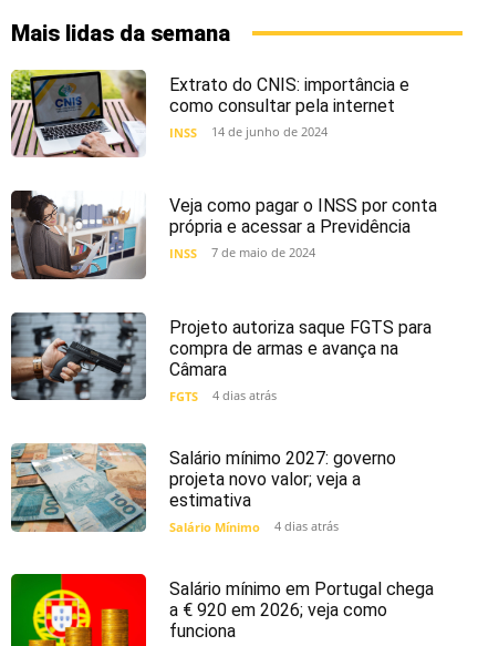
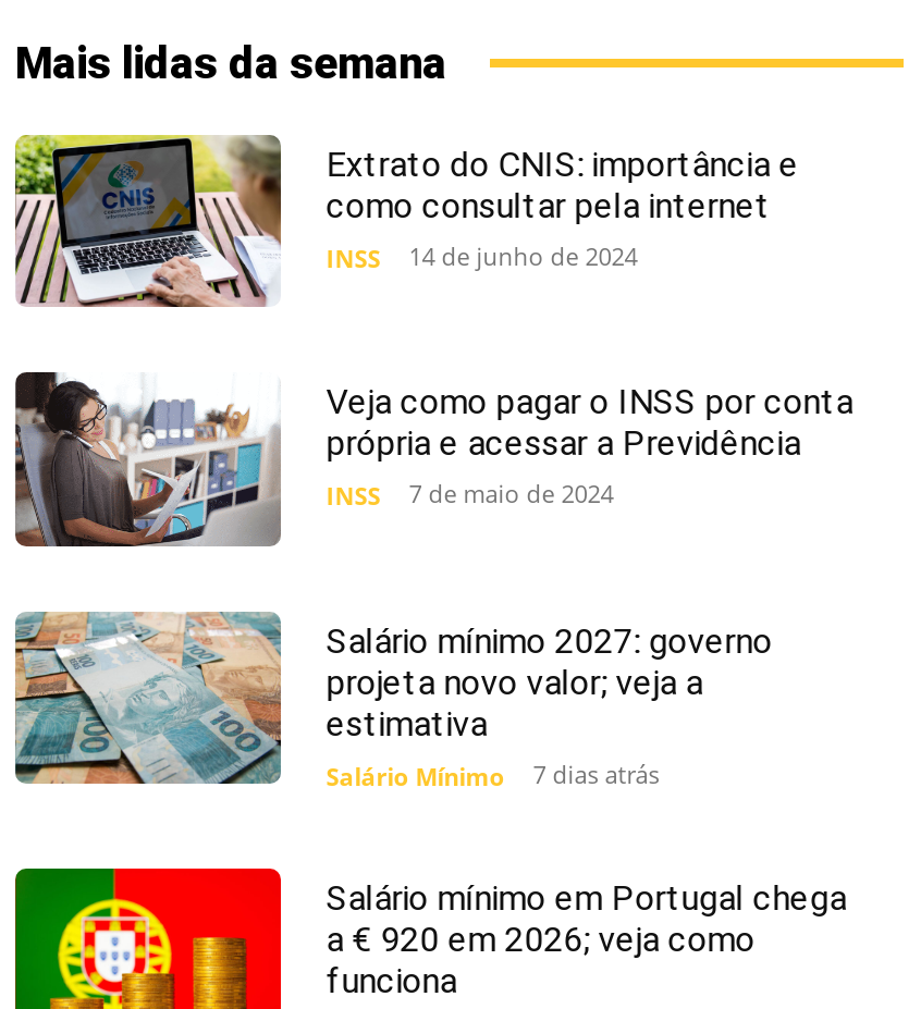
[11,311,431,404] [image] | Projeto autoriza saque FGTS para | compra de armas e avança na | Câmara | FGTS | 4 dias atrás -> none
[169,518,338,535] Salário Mínimo 4 dias atrás -> [326,756,659,791] Salário Mínimo 7 dias atrás

